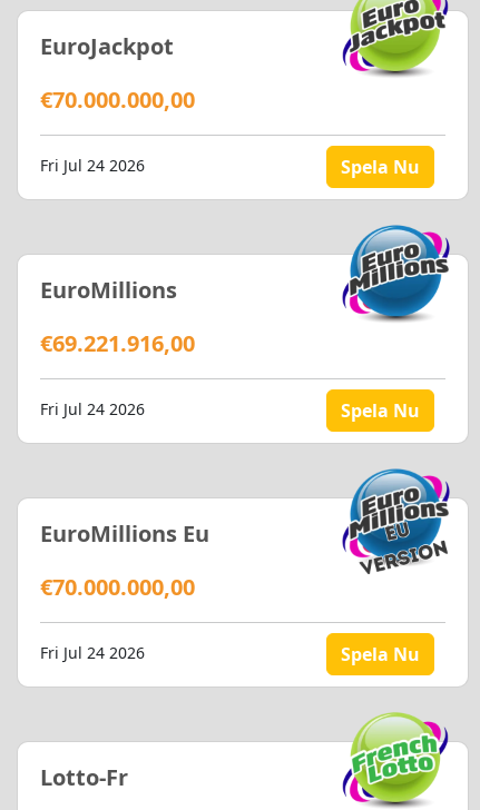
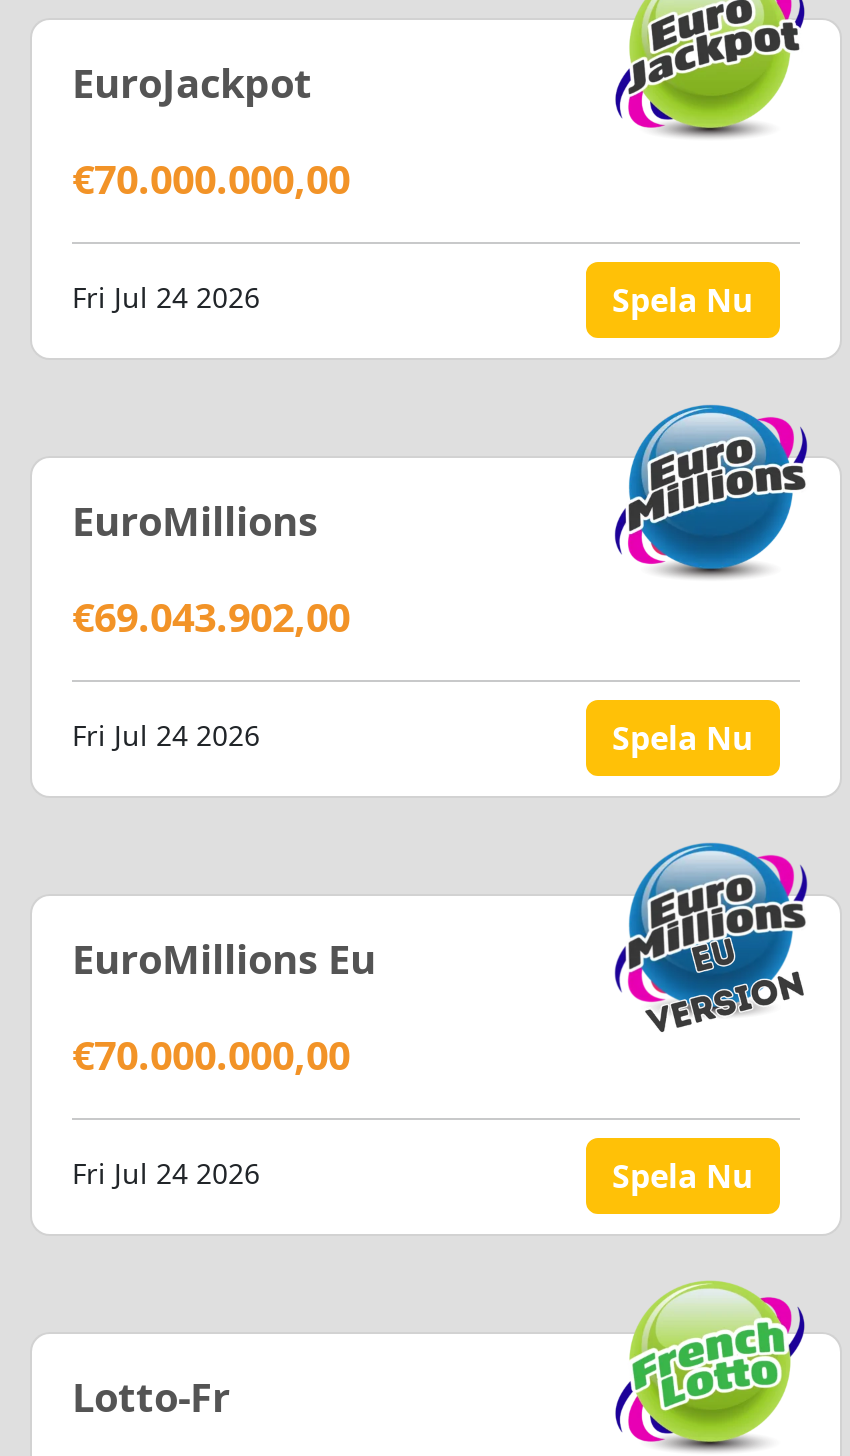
[40,328,195,358] €69.221.916,00 -> [72,590,350,644] €69.043.902,00

